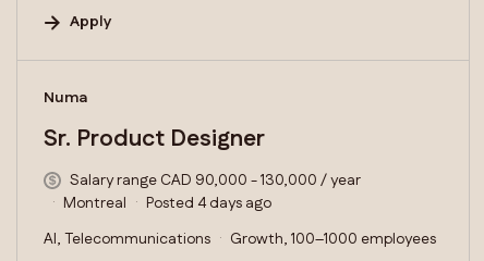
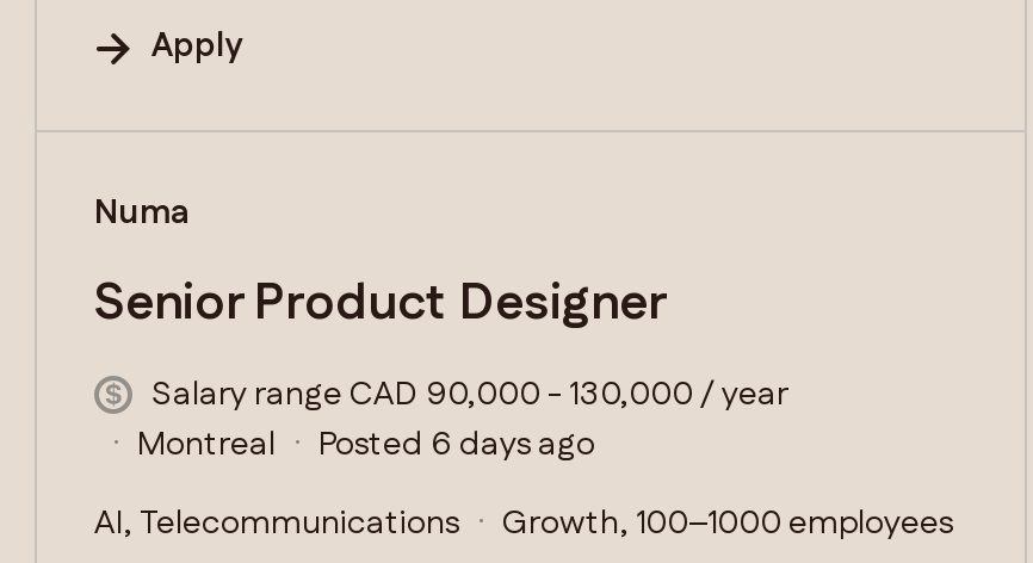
[44,123,265,156] Sr. Product Designer -> [94,268,667,340] Senior Product Designer
[146,192,271,214] Posted 4 days ago -> [318,421,595,469] Posted 6 days ago

